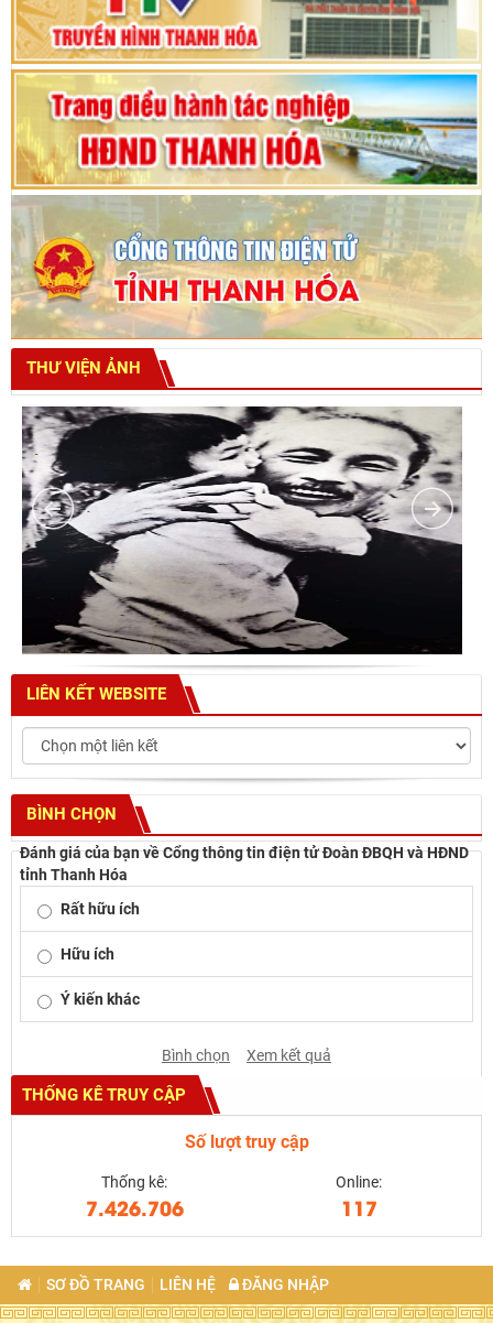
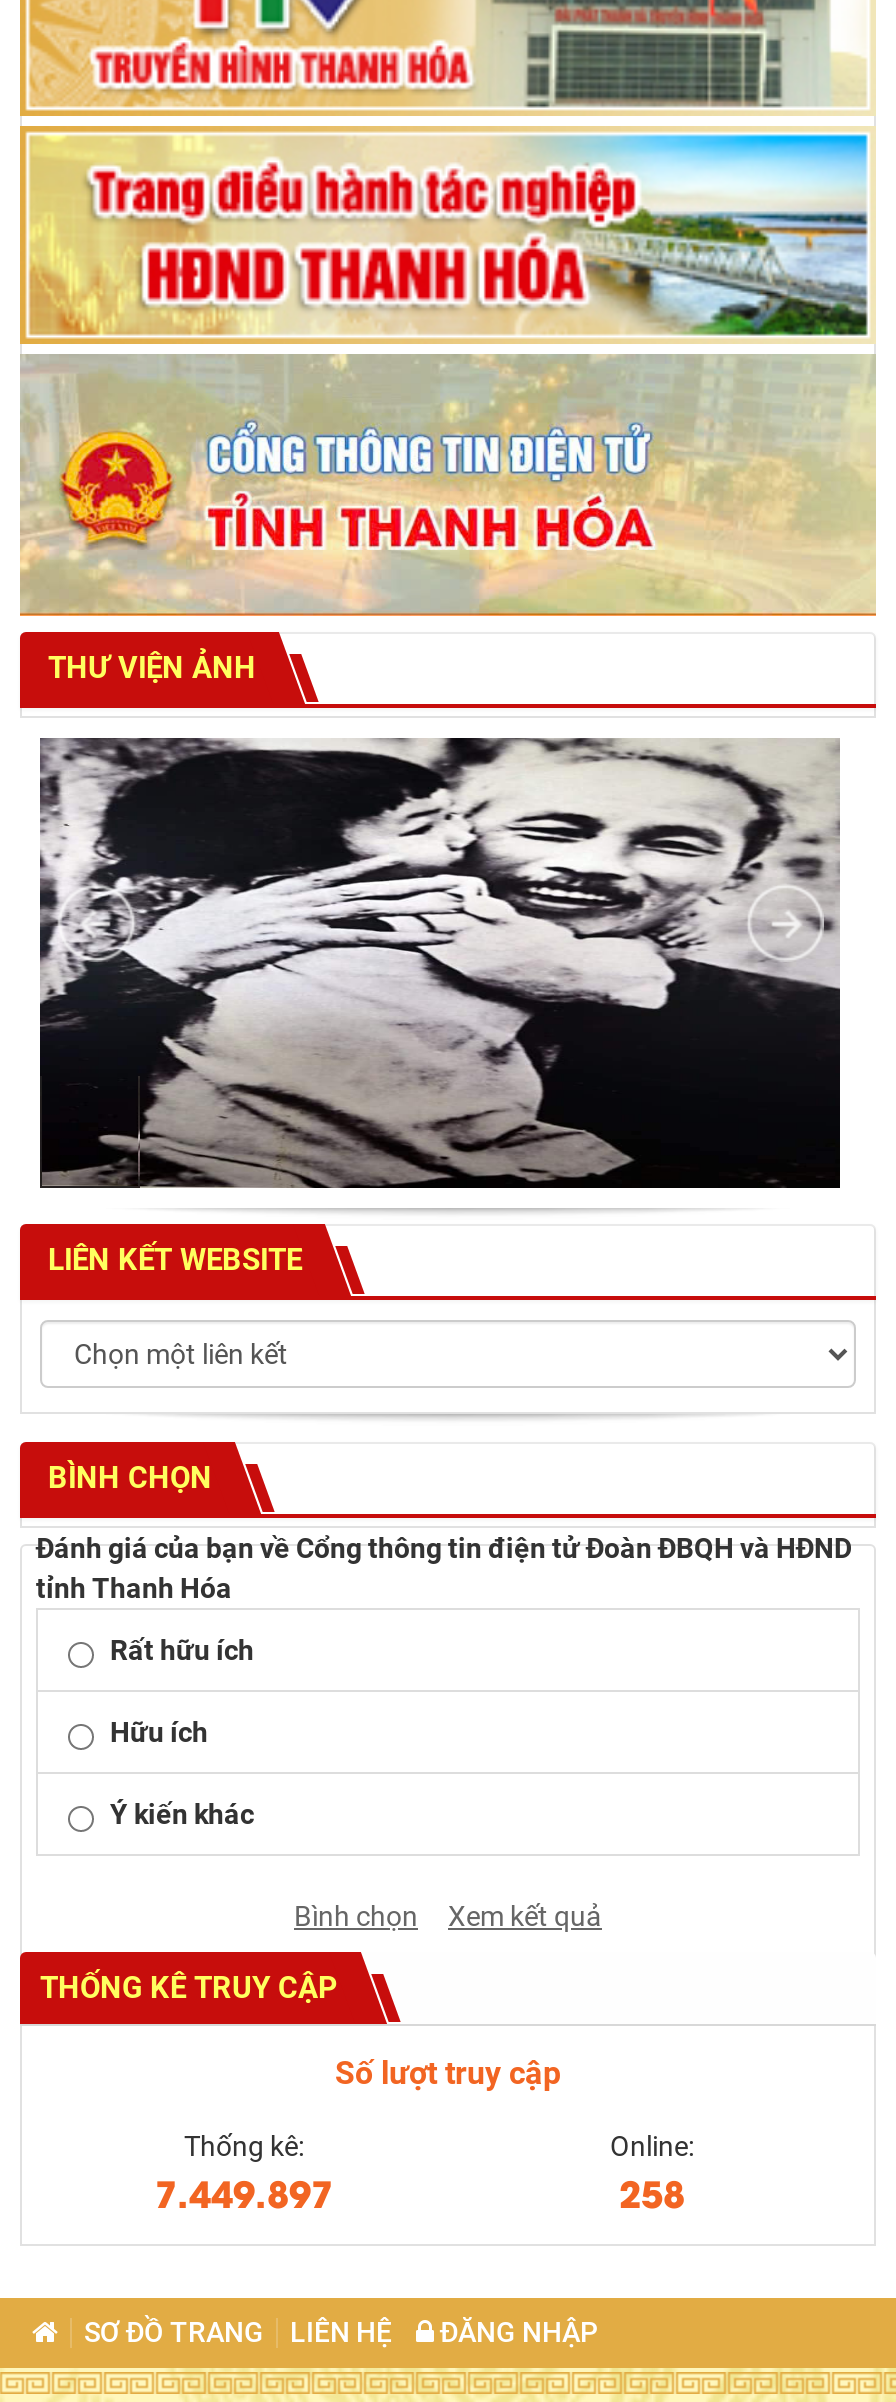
[85,1191,183,1221] 7.426.706 -> [155,2163,333,2217] 7.449.897
[341,1191,377,1221] 117 -> [619,2163,685,2217] 258

